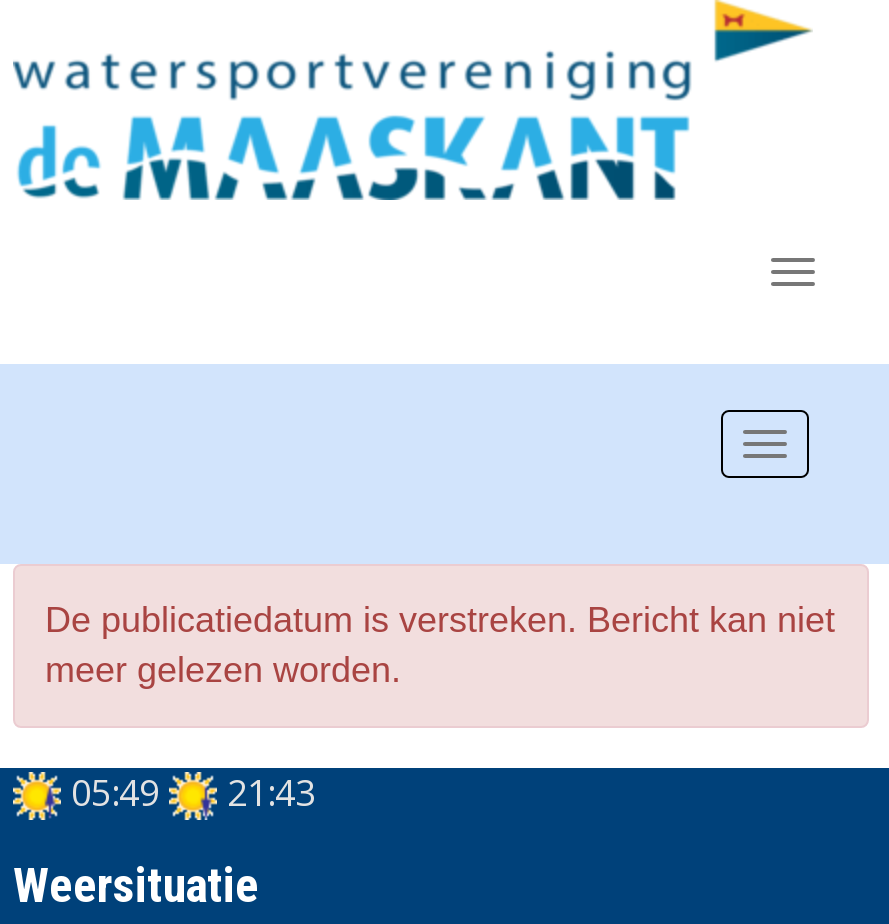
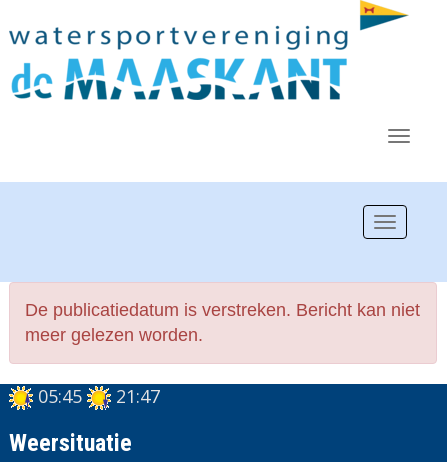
[61,768,169,816] 05:49 -> [33,384,87,408] 05:45
[217,768,315,816] 21:43 -> [111,384,160,408] 21:47

